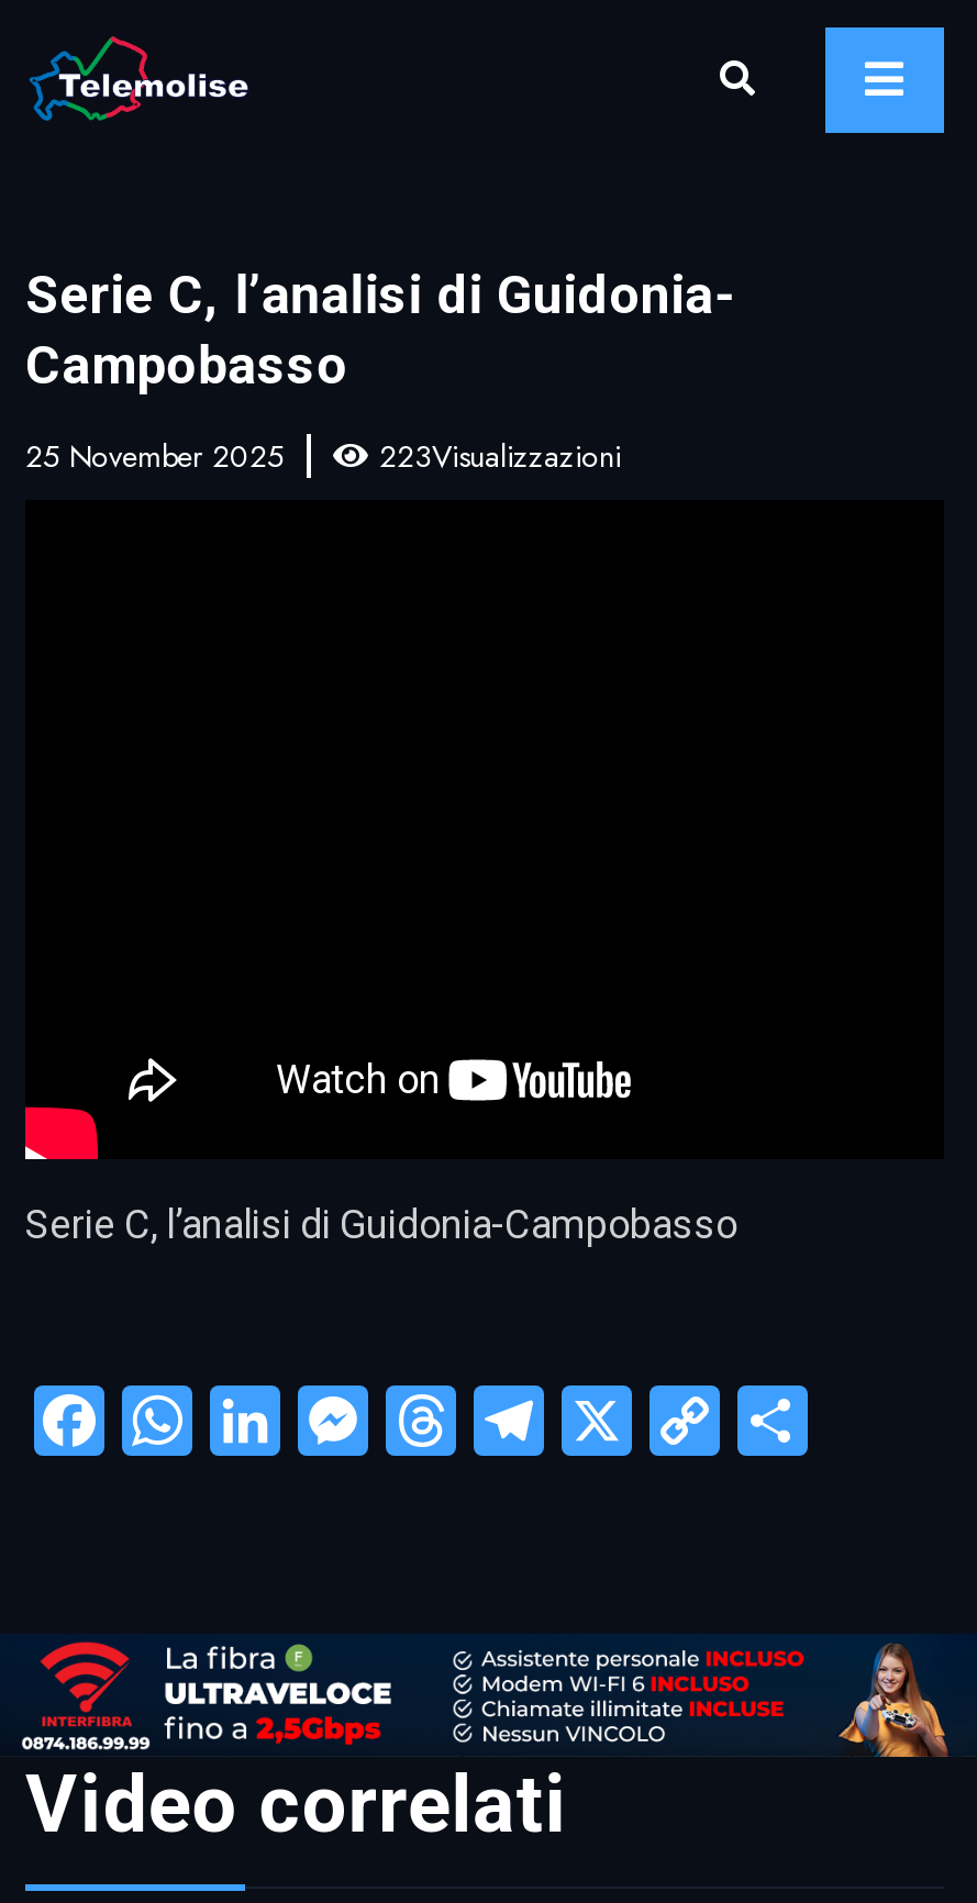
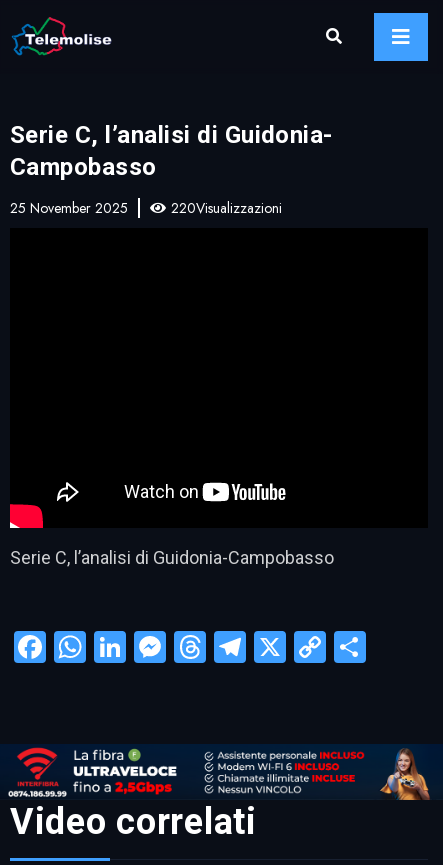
[379,434,621,478] 223Visualizzazioni -> [171,198,282,218] 220Visualizzazioni

